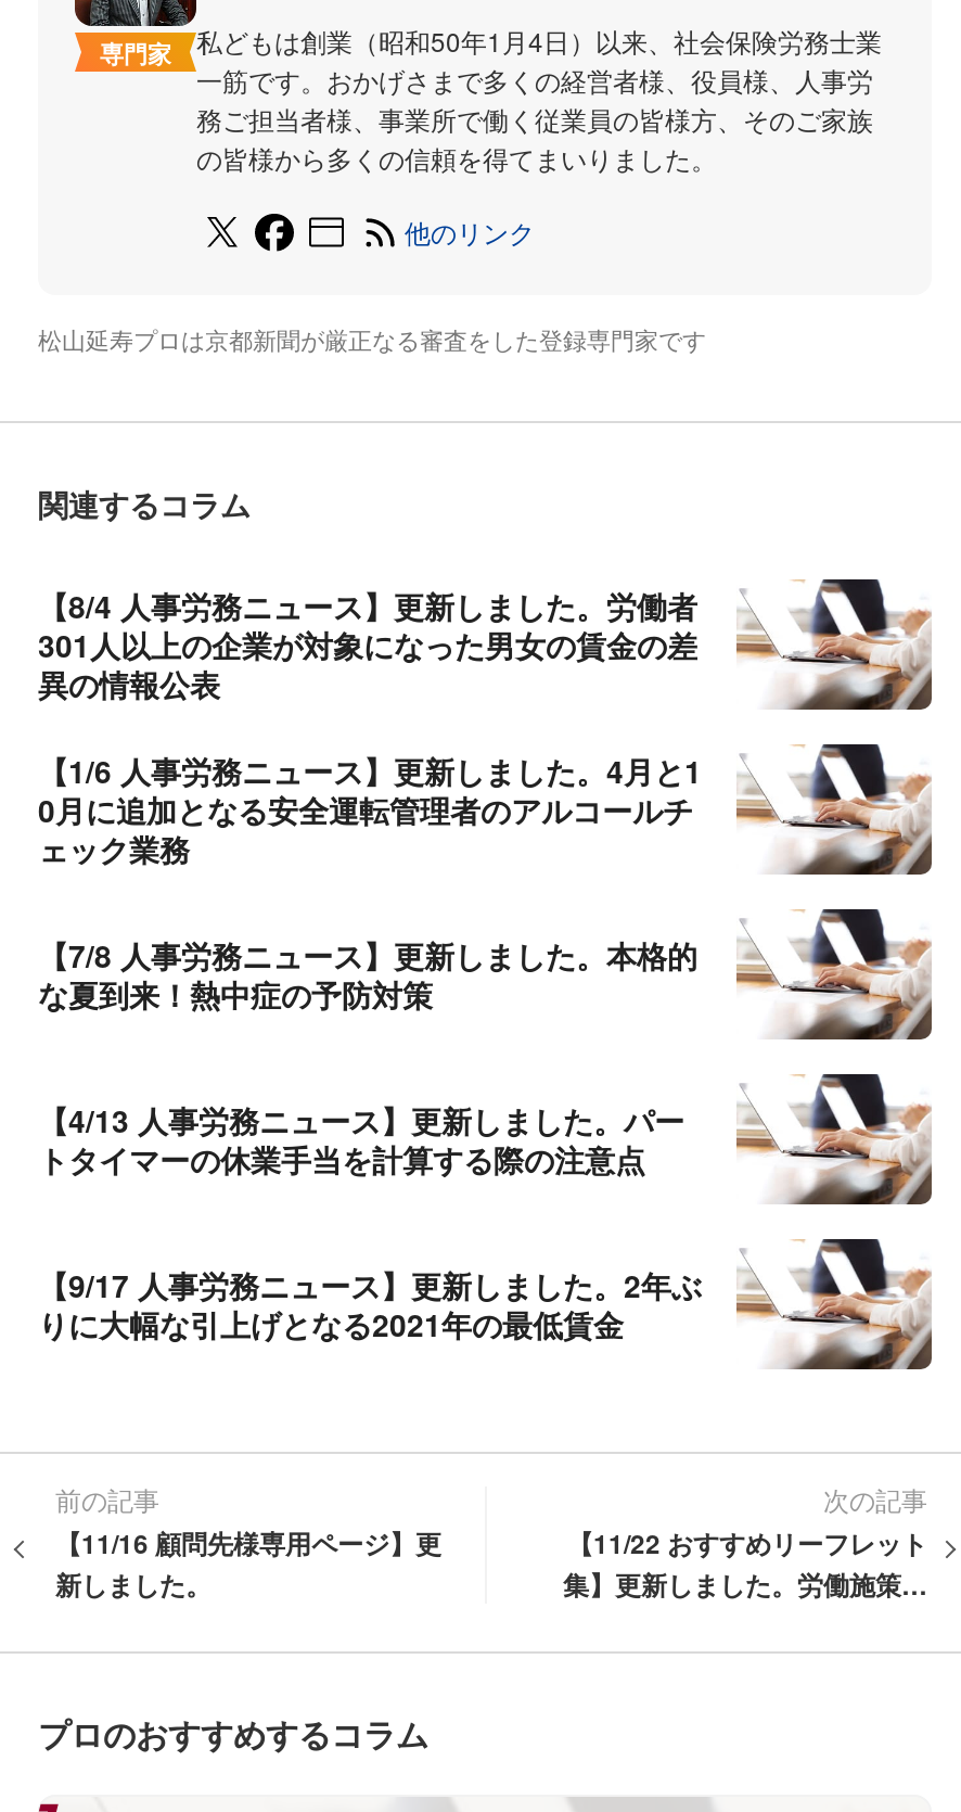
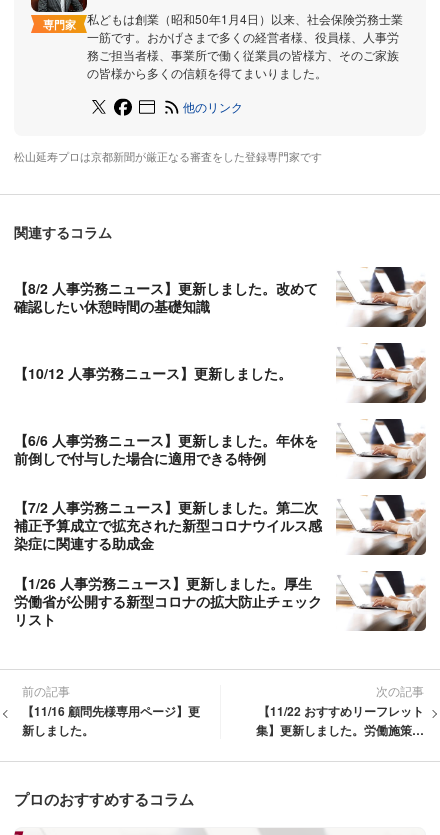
[38,584,697,705] 【8/4 人事労務ニュース】更新しました。労働者 | 301人以上の企業が対象になった男女の賃金の差 | 異の情報公表 -> [14,278,318,316] 【8/2 人事労務ニュース】更新しました。改めて | 確認したい休憩時間の基礎知識
[38,749,702,870] 【1/6 人事労務ニュース】更新しました。4月と1 | 0月に追加となる安全運転管理者のアルコールチ | ェック業務 -> [14,363,292,383] 【10/12 人事労務ニュース】更新しました。
[38,933,697,1016] 【7/8 人事労務ニュース】更新しました。本格的 | な夏到来！熱中症の予防対策 -> [14,430,318,468] 【6/6 人事労務ニュース】更新しました。年休を | 前倒しで付与した場合に適用できる特例
[38,1098,684,1181] 【4/13 人事労務ニュース】更新しました。パー | トタイマーの休業手当を計算する際の注意点 -> [14,497,322,553] 【7/2 人事労務ニュース】更新しました。第二次 | 補正予算成立で拡充された新型コロナウイルス感 | 染症に関連する助成金
[38,1263,702,1345] 【9/17 人事労務ニュース】更新しました。2年ぶ | りに大幅な引上げとなる2021年の最低賃金 -> [14,573,322,629] 【1/26 人事労務ニュース】更新しました。厚生 | 労働省が公開する新型コロナの拡大防止チェック | リスト

